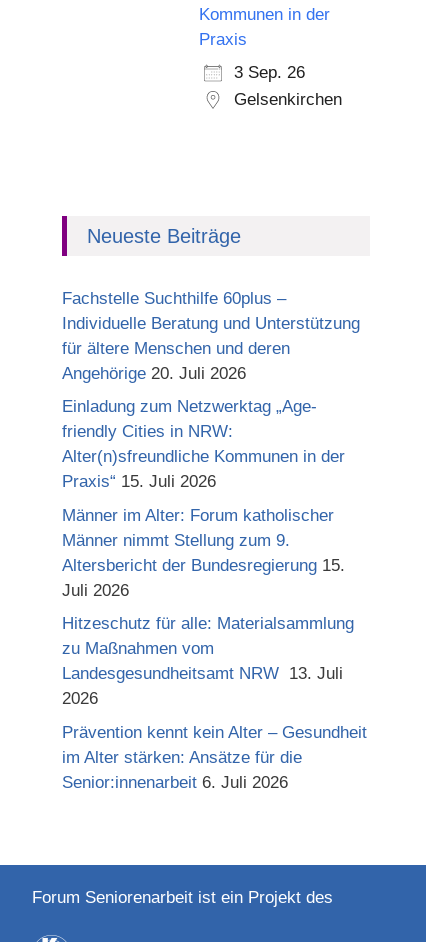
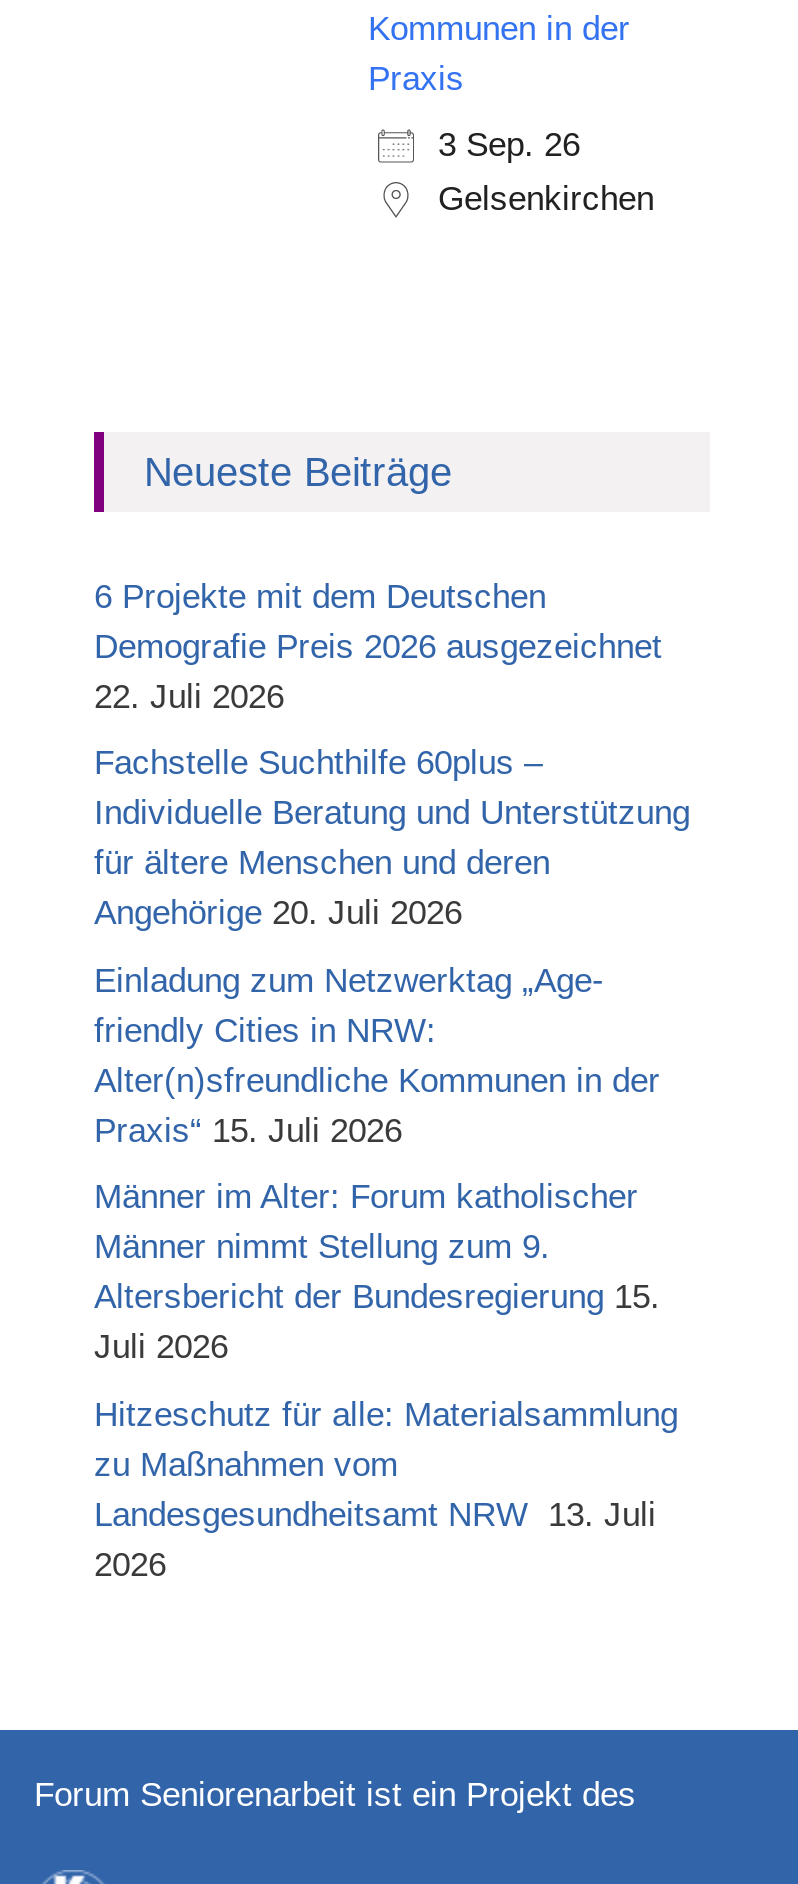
none -> [94,577,662,715] 6 Projekte mit dem Deutschen | Demografie Preis 2026 ausgezeichnet | 22. Juli 2026
moved [62,288,360,708] -> [94,744,690,1583]: Fachstelle Suchthilfe 60plus – | Individuelle Beratung und Unterstützung | für ältere Menschen und deren | ... | Landesgesundheitsamt NRW 13. Juli | 2026
[62,722,367,791] Prävention kennt kein Alter – Gesundheit | im Alter stärken: Ansätze für die | Senior:innenarbeit 6. Juli 2026 -> none

